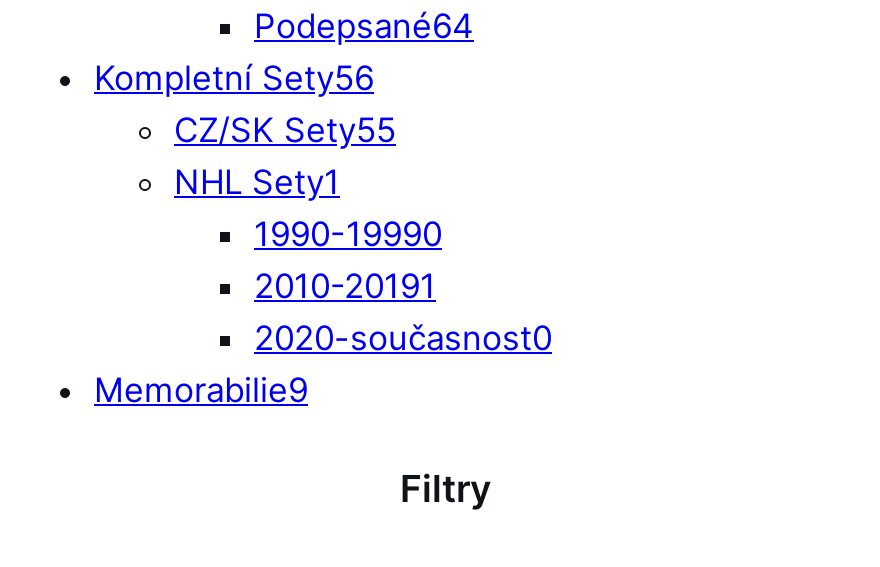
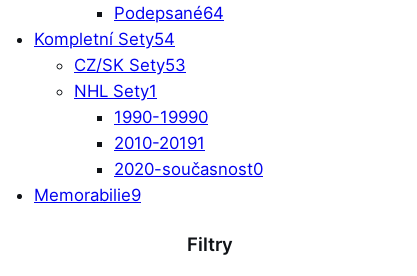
[94,58,374,98] Kompletní Sety56 -> [34,29,175,49] Kompletní Sety54
[174,110,396,150] CZ/SK Sety55 -> [74,55,186,75] CZ/SK Sety53

